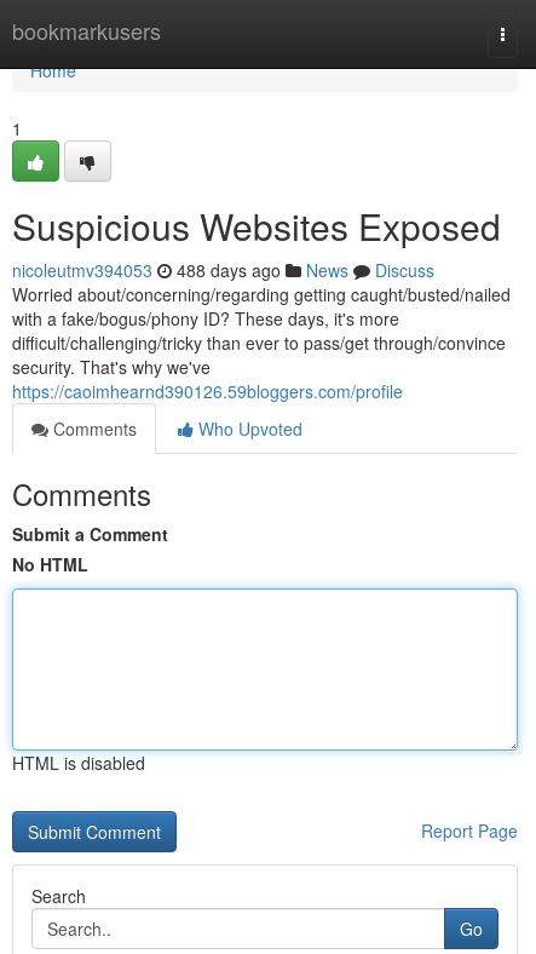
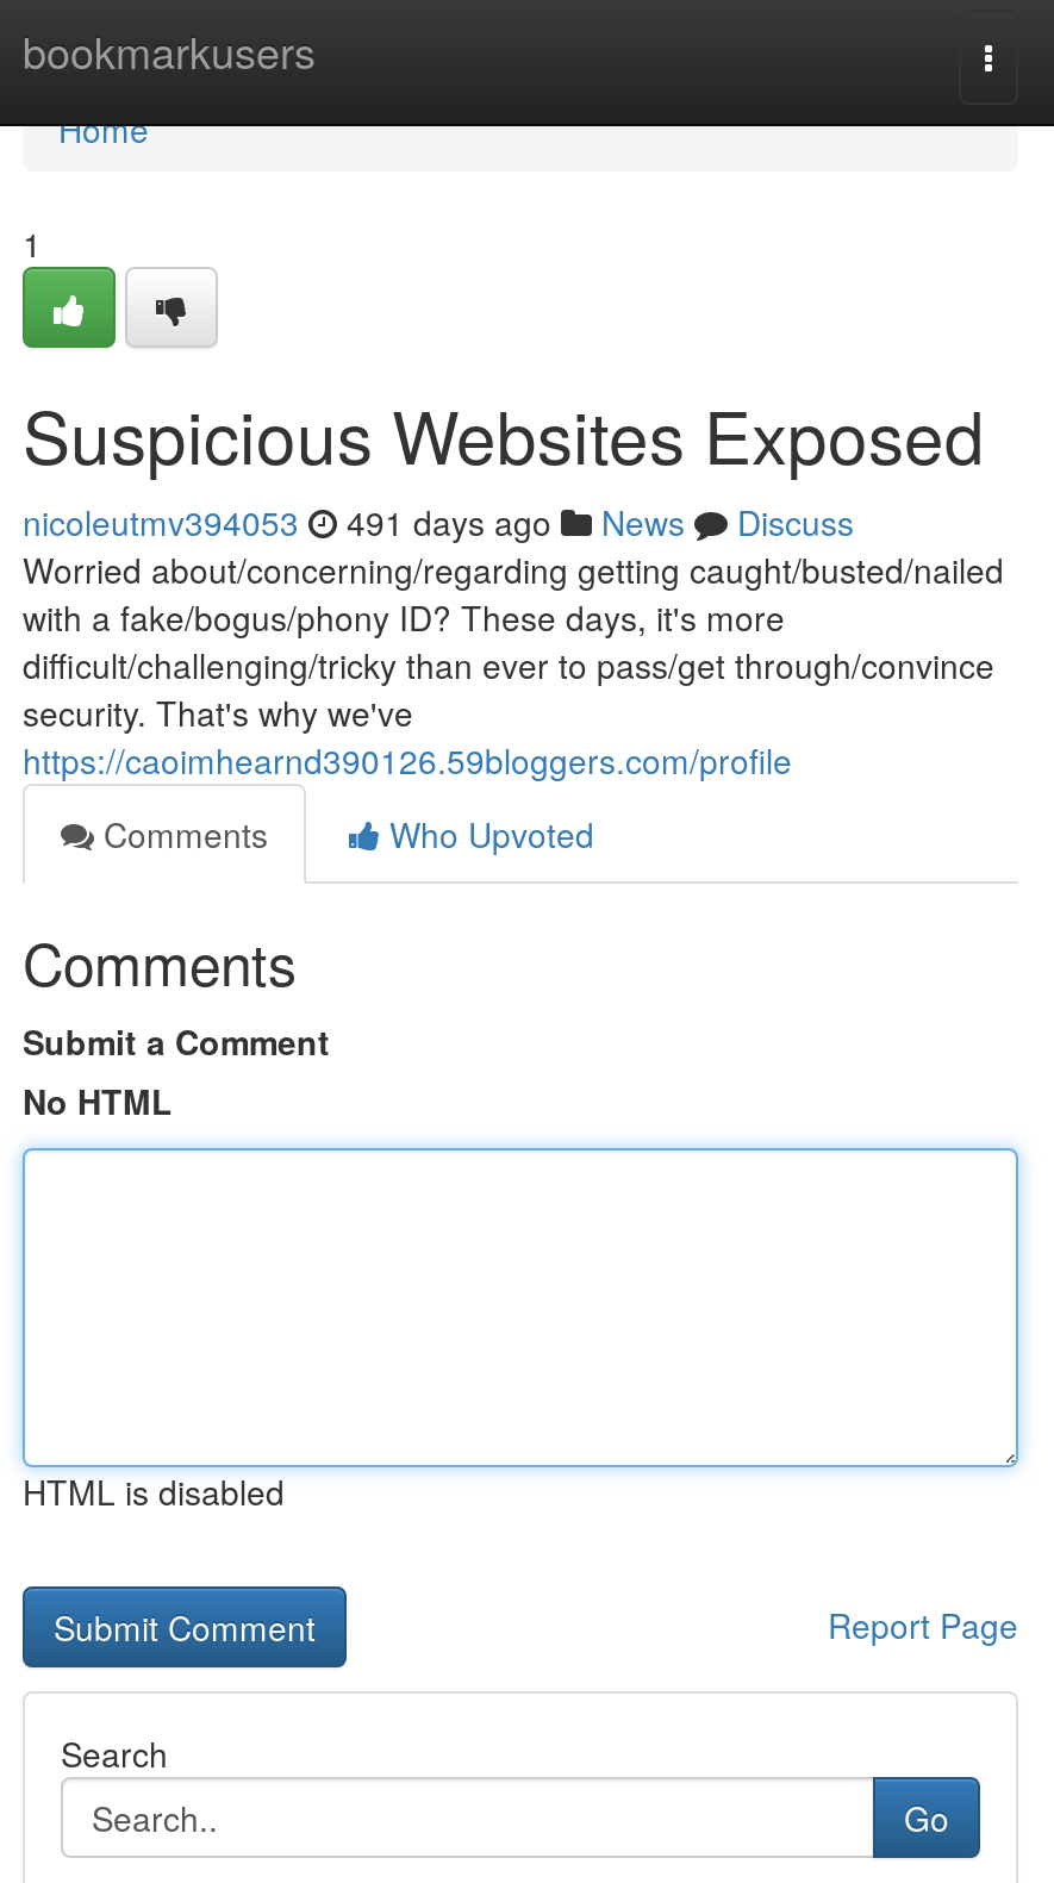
[12,258,434,282] nicoleutmv394053 488 days ago News Discuss -> [23,498,854,545] nicoleutmv394053 491 days ago News Discuss

